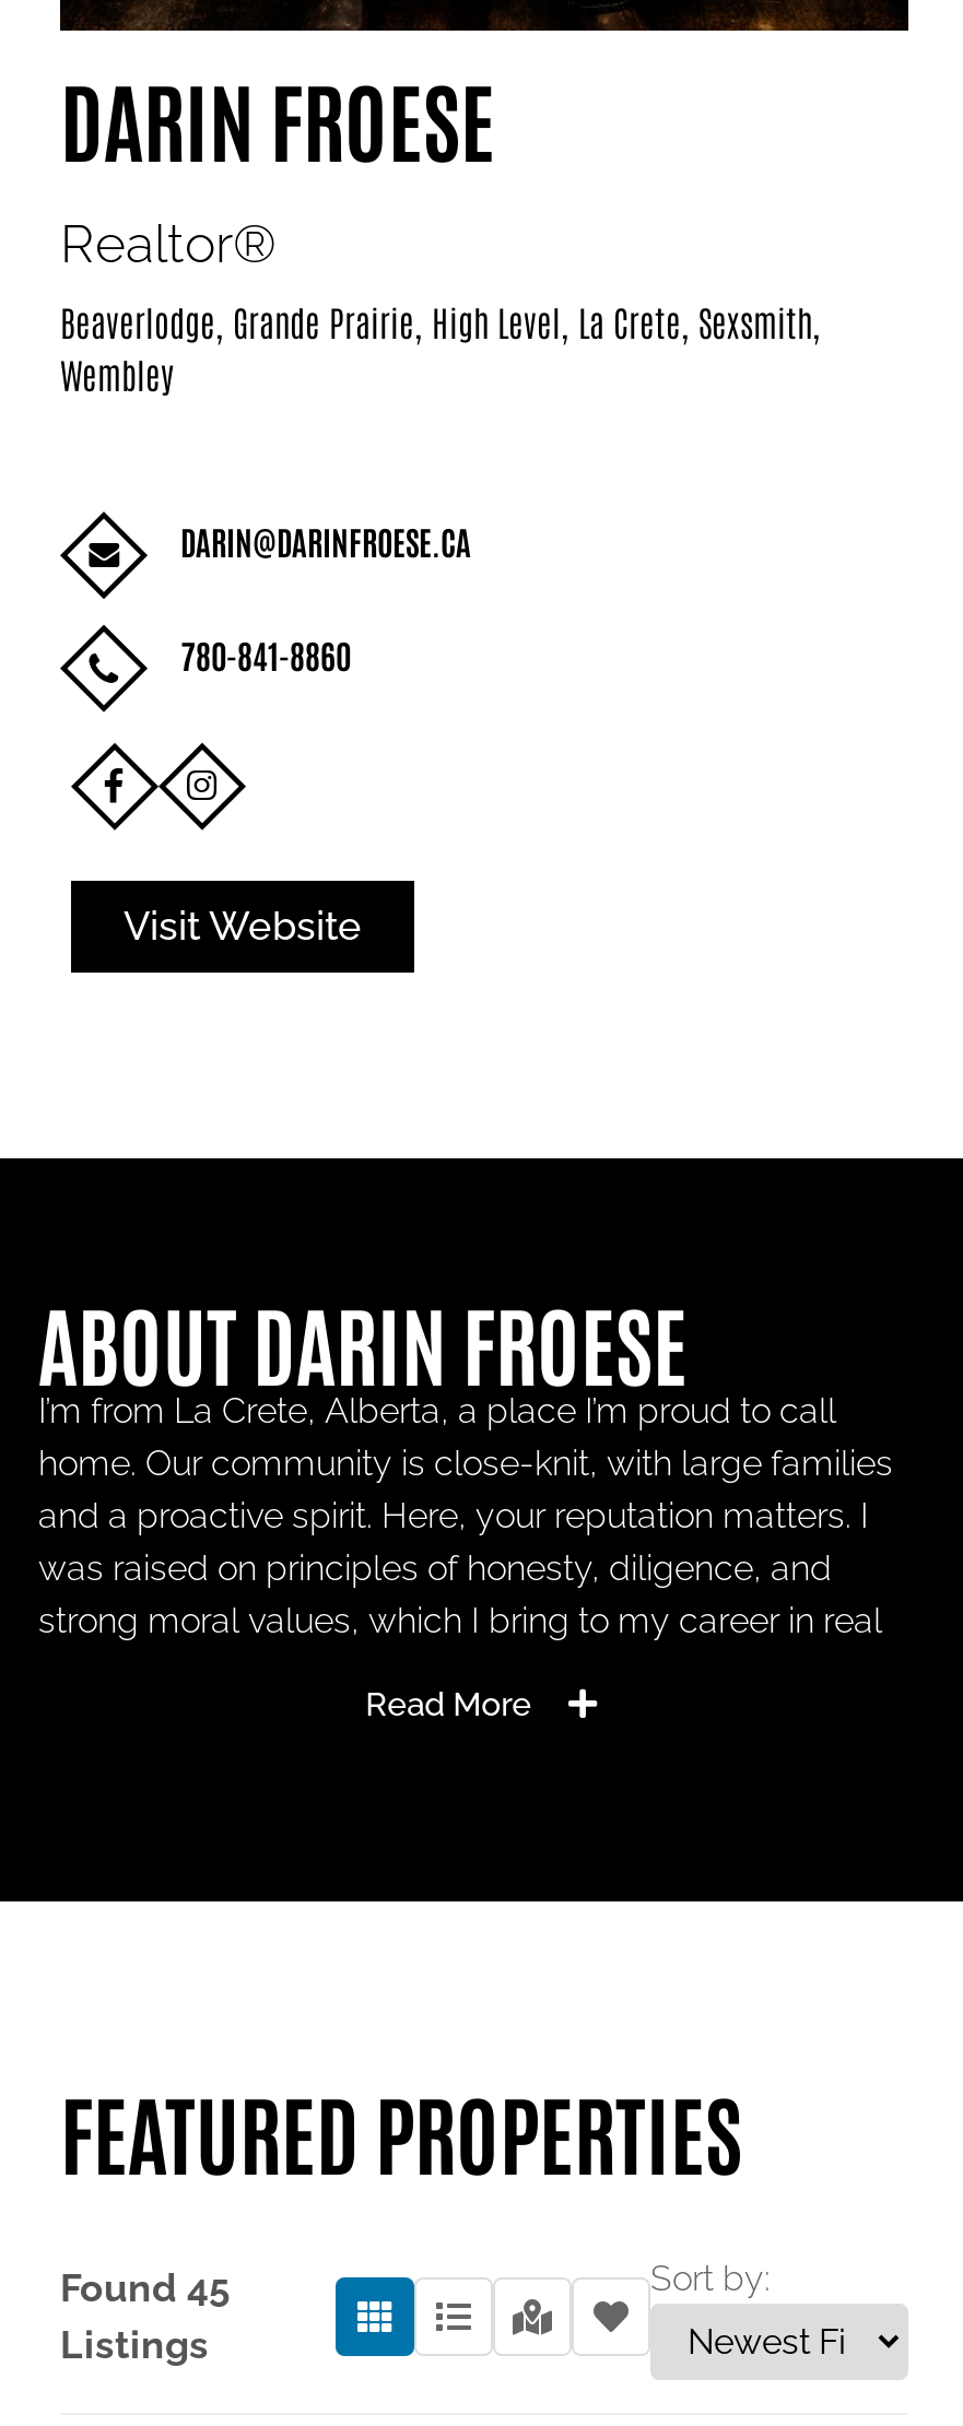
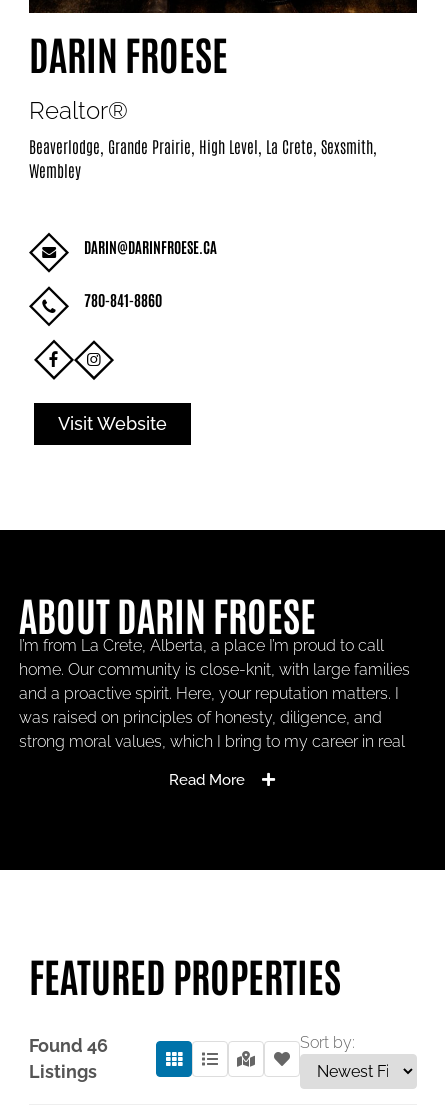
[60,2263,231,2309] Found 45 -> [29,1035,108,1056] Found 46

